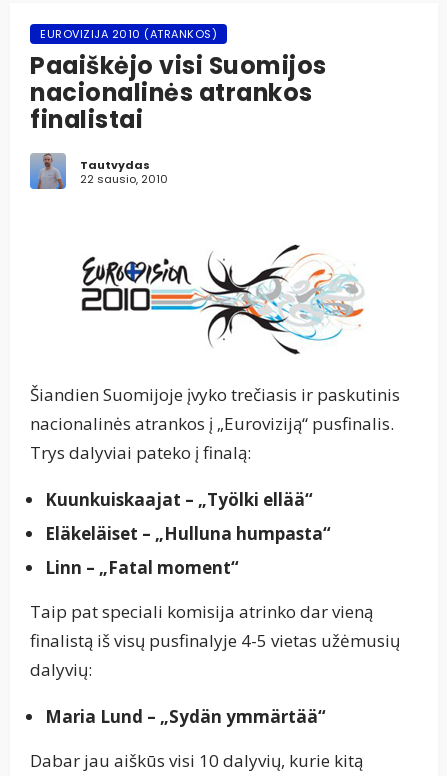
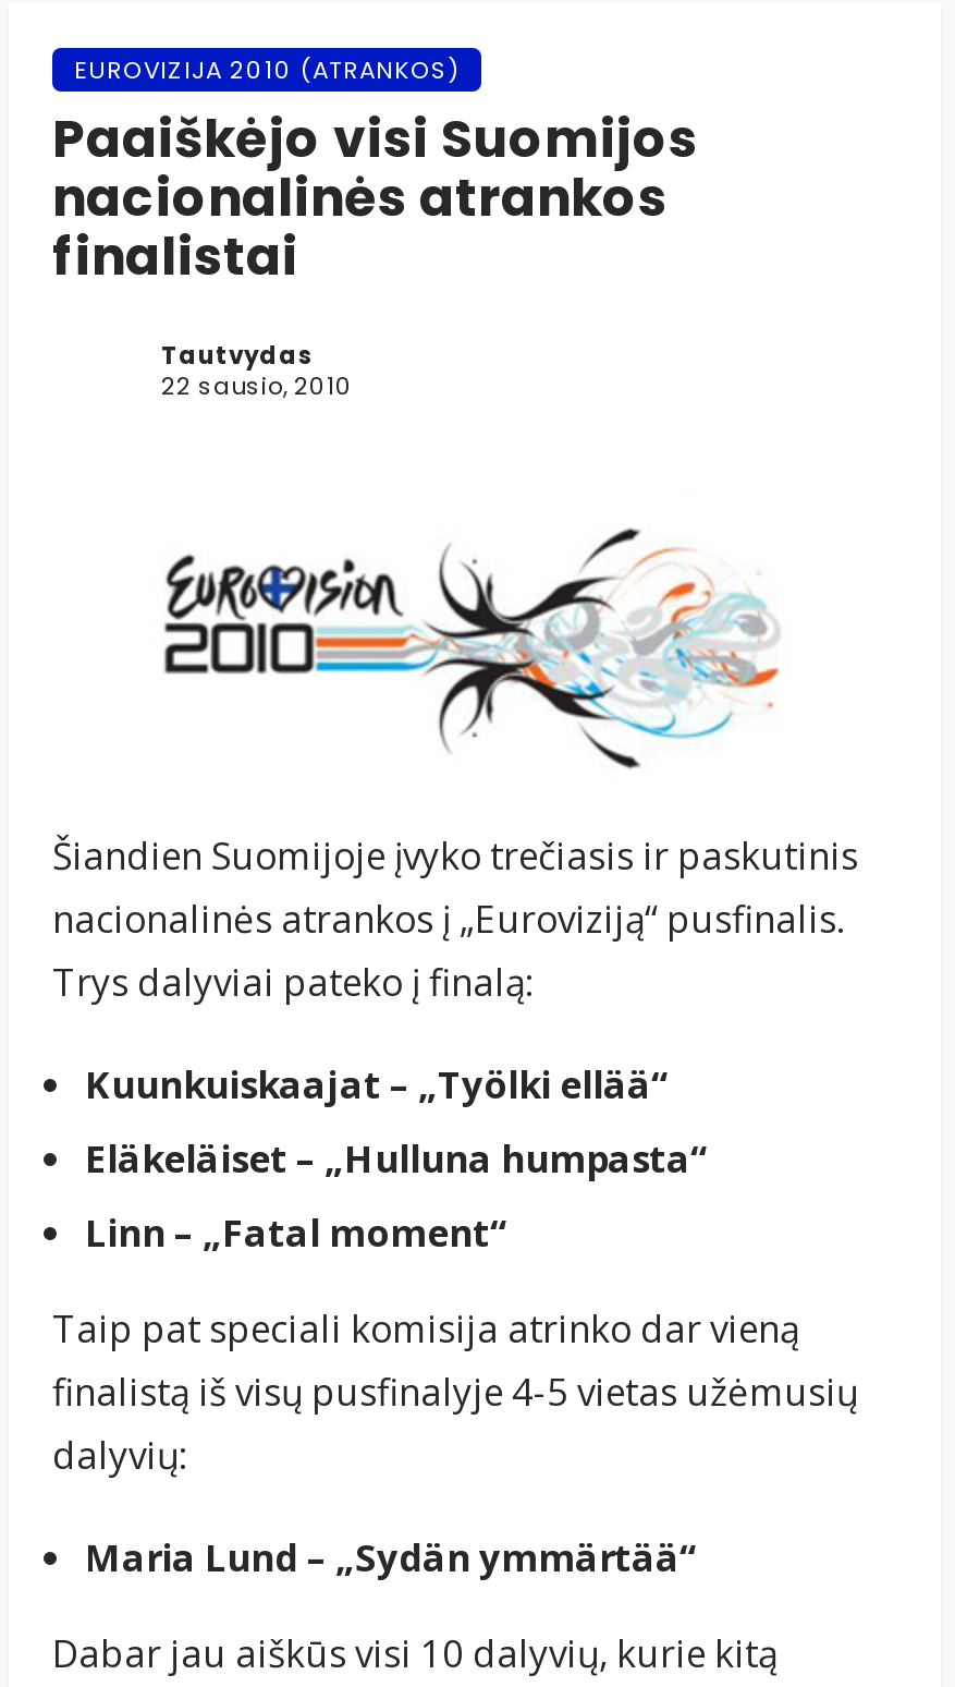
[29,152,67,190] [image] -> none

